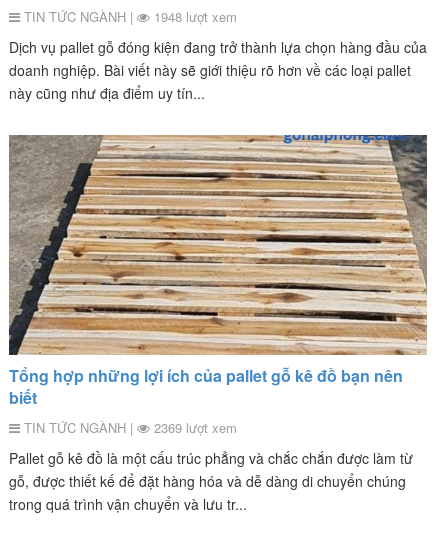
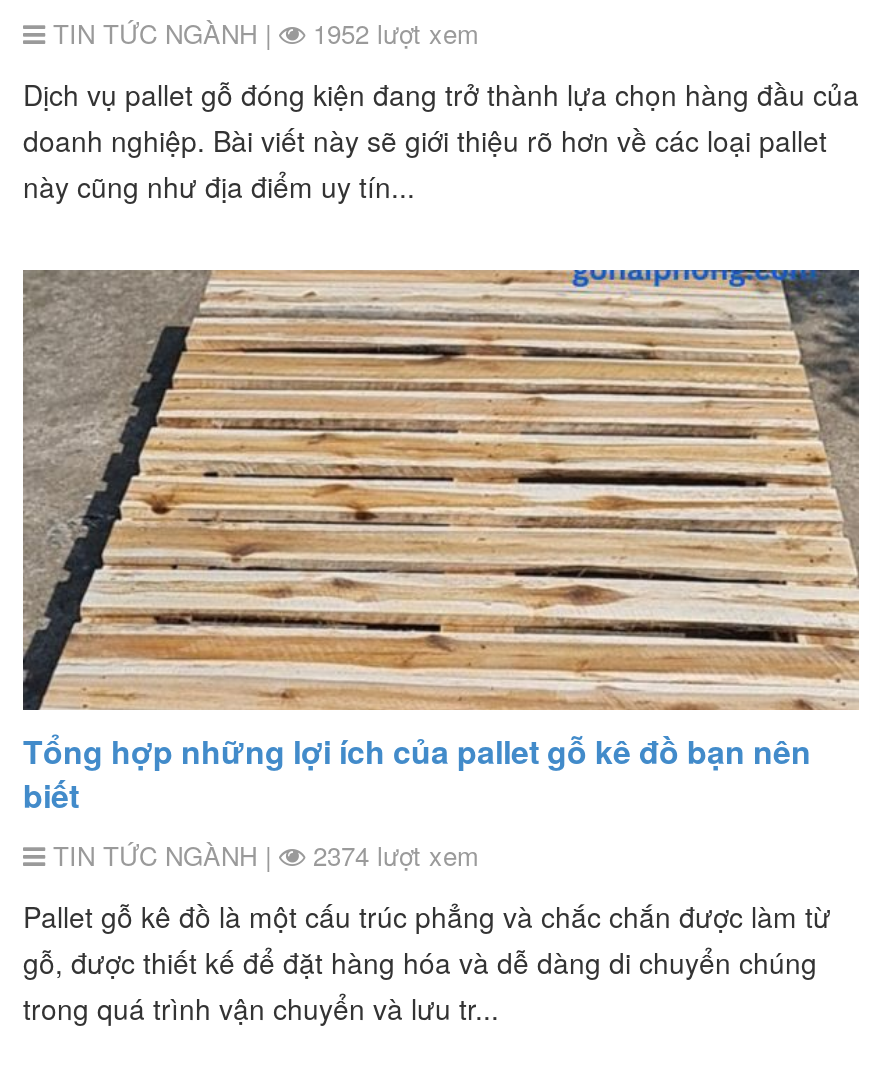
[150,7,237,26] 1948 lượt xem -> [305,13,479,51] 1952 lượt xem
[150,418,237,437] 2369 lượt xem -> [305,835,479,873] 2374 lượt xem

